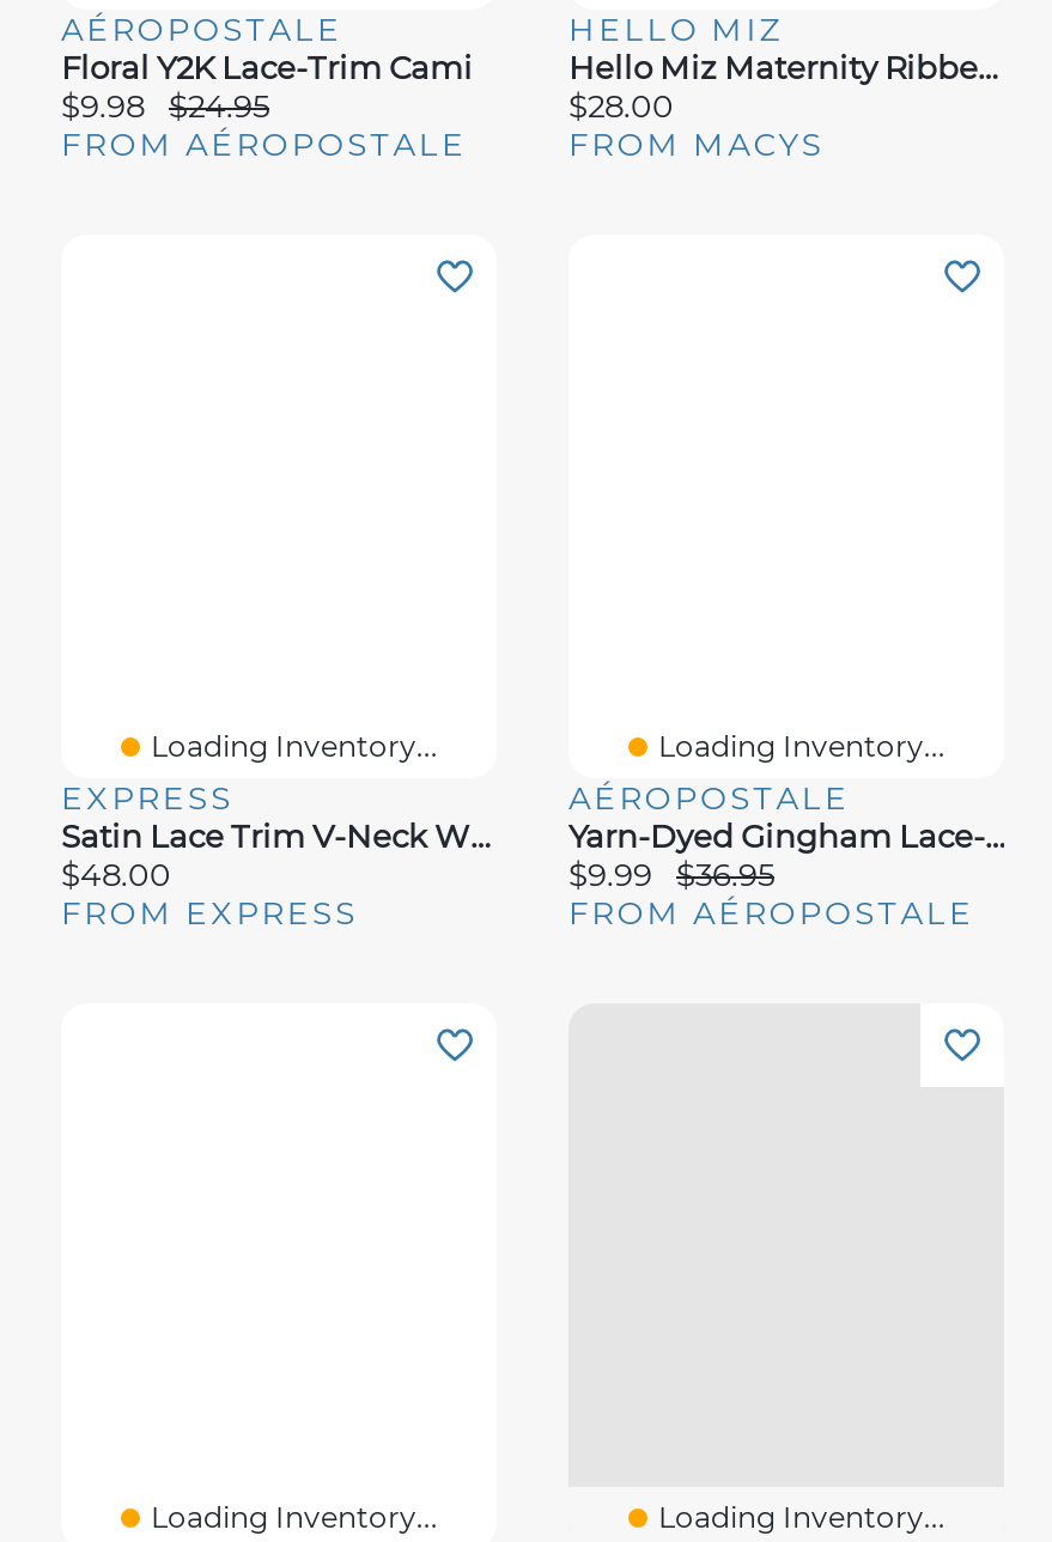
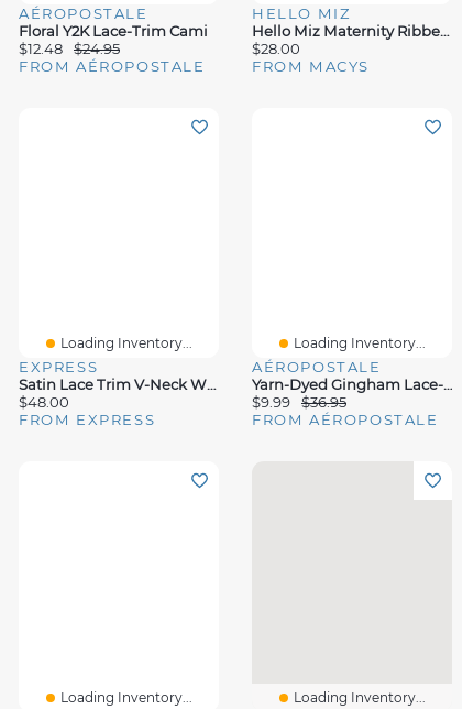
[61,85,269,123] $9.98 $24.95 -> [19,39,120,57] $12.48 $24.95

